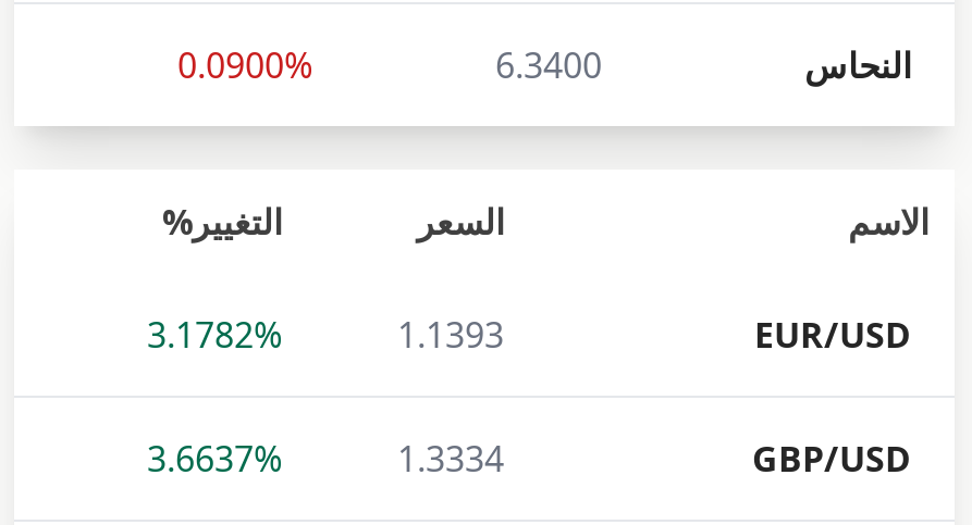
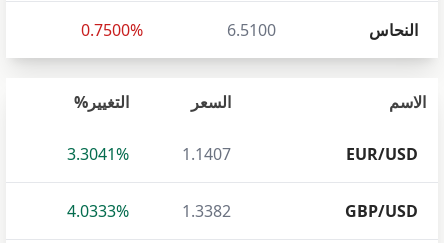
[177,42,312,90] 0.0900% -> [81,19,143,41] 0.7500%
[495,42,602,90] 6.3400 -> [227,19,276,41] 6.5100
[147,312,282,360] 3.1782% -> [67,143,129,165] 3.3041%
[397,312,504,360] 1.1393 -> [182,143,231,165] 1.1407
[147,436,282,484] 3.6637% -> [67,200,129,222] 4.0333%
[397,436,504,484] 1.3334 -> [182,200,231,222] 1.3382

